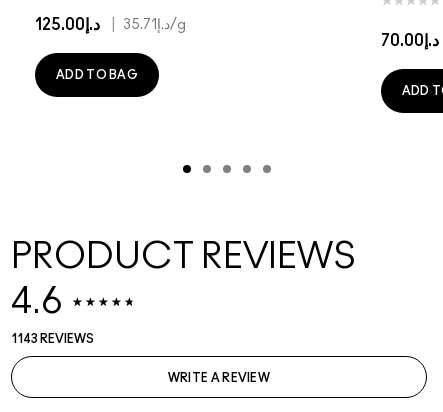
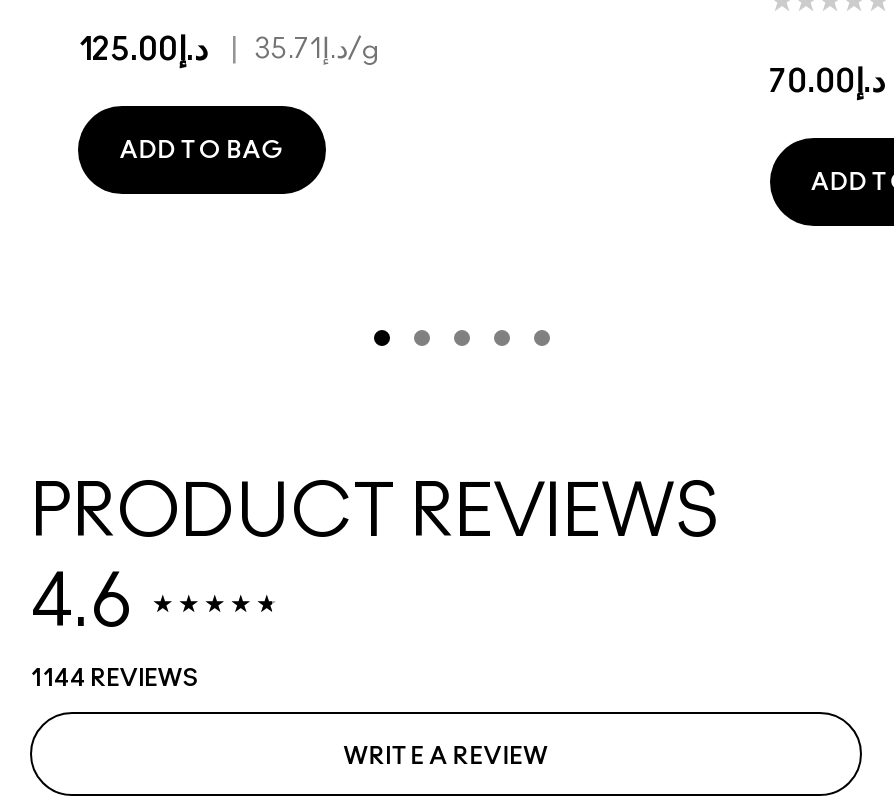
[11,333,94,345] 1143 REVIEWS -> [30,666,198,690] 1144 REVIEWS

